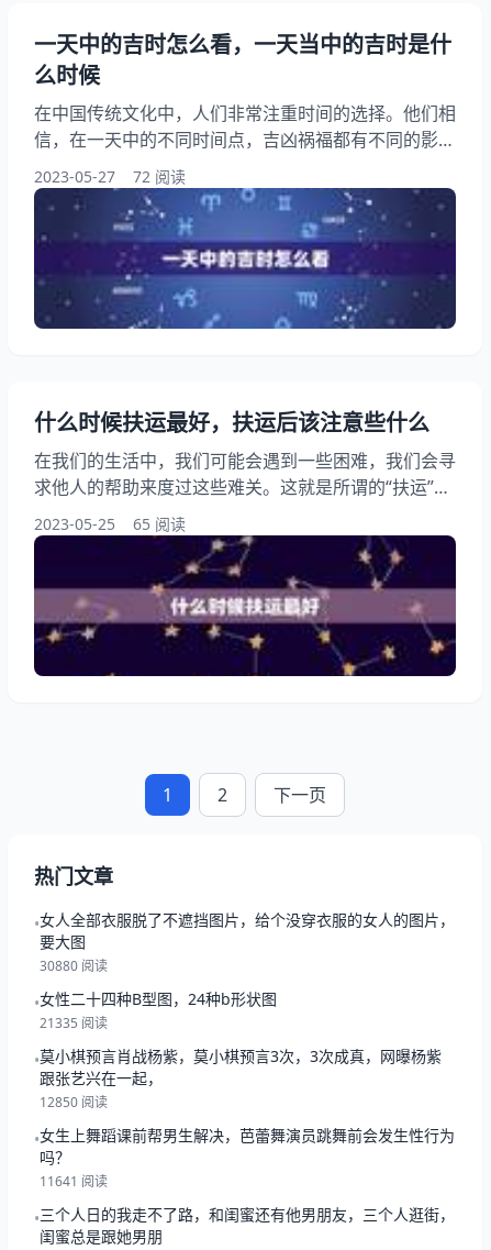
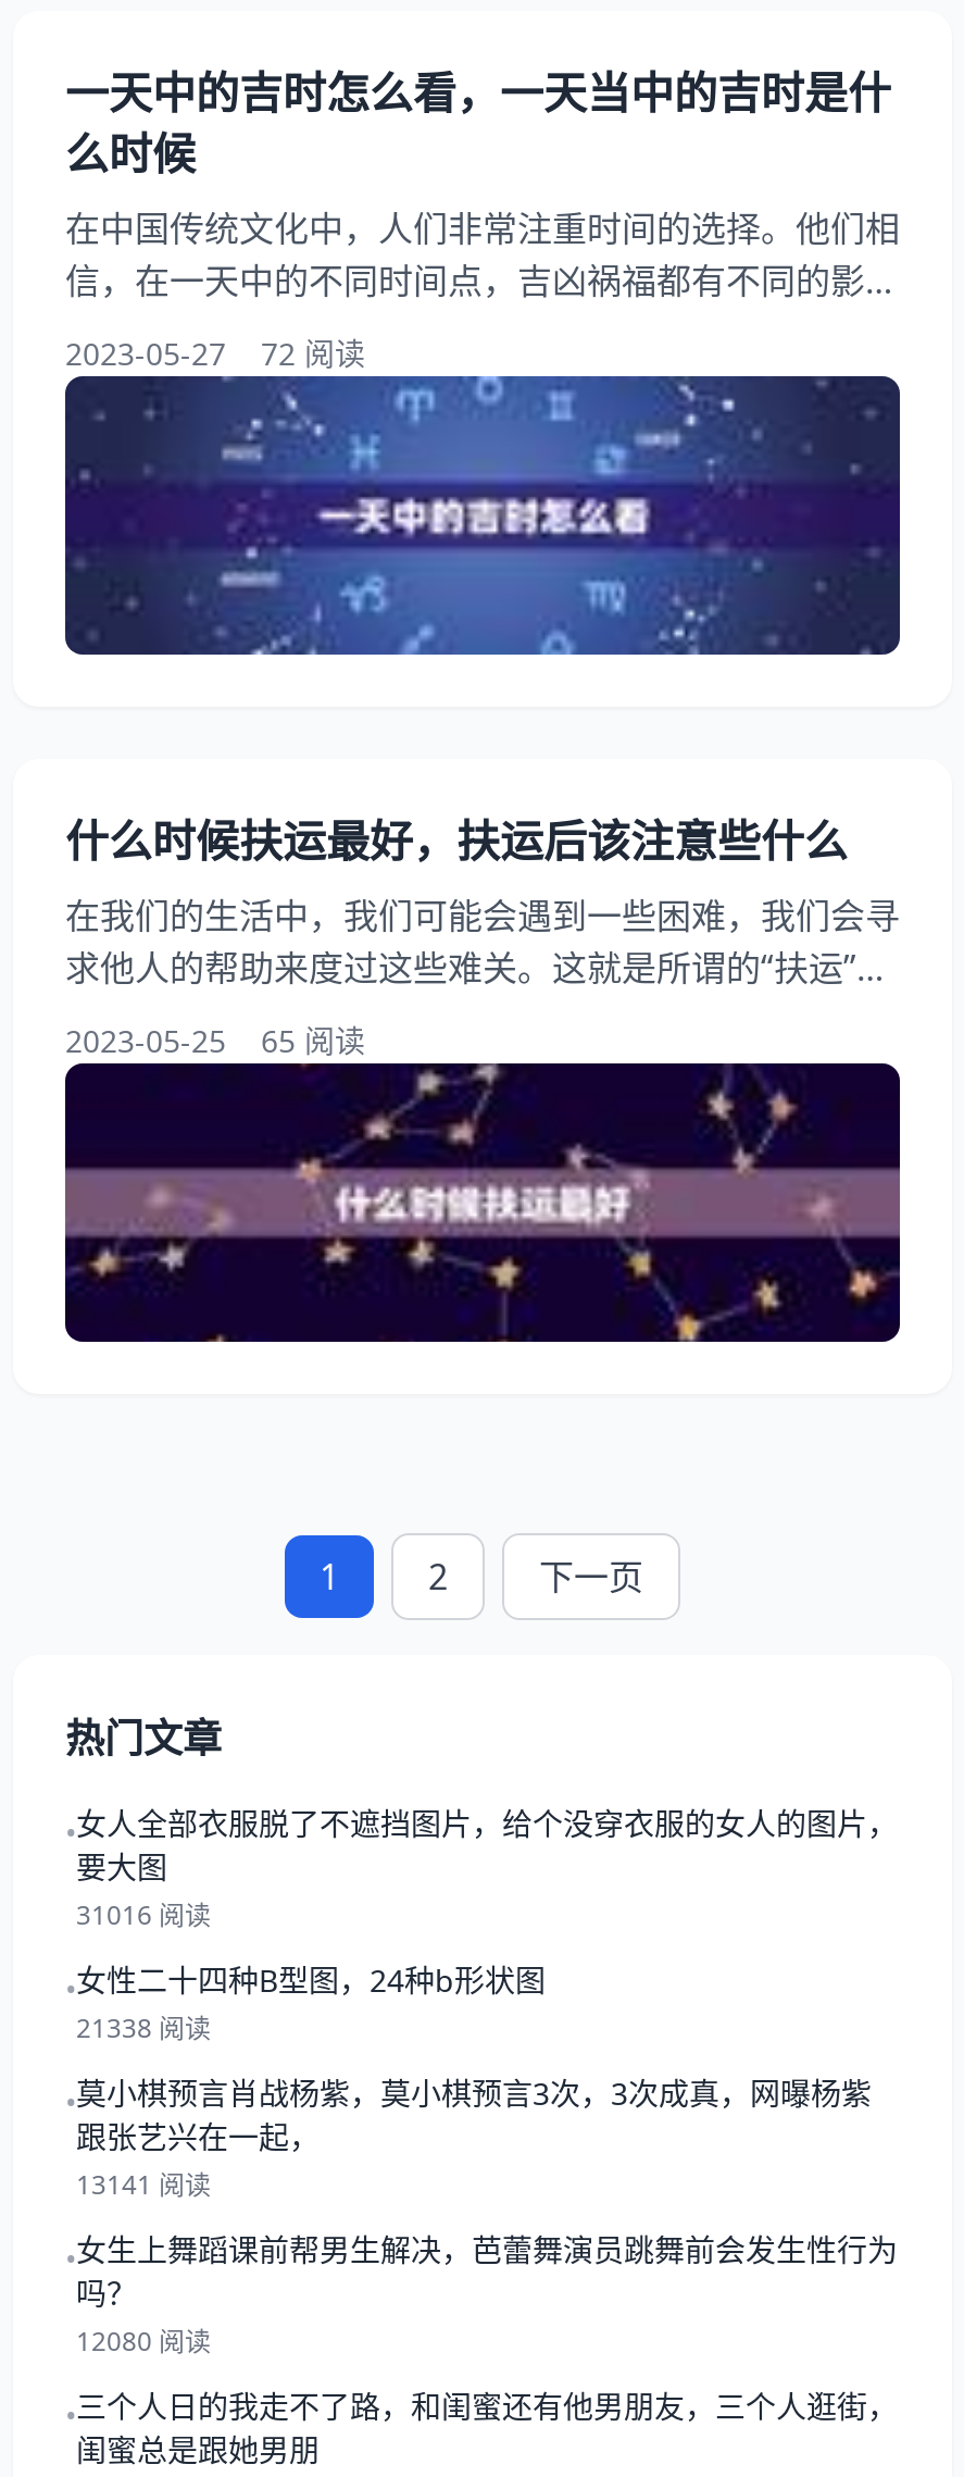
[40,956,108,975] 30880 阅读 -> [76,1896,211,1933] 31016 阅读
[40,1014,108,1032] 21335 阅读 -> [76,2009,211,2046] 21338 阅读
[40,1093,108,1111] 12850 阅读 -> [76,2166,211,2203] 13141 阅读
[40,1172,108,1191] 11641 阅读 -> [76,2323,211,2360] 12080 阅读

